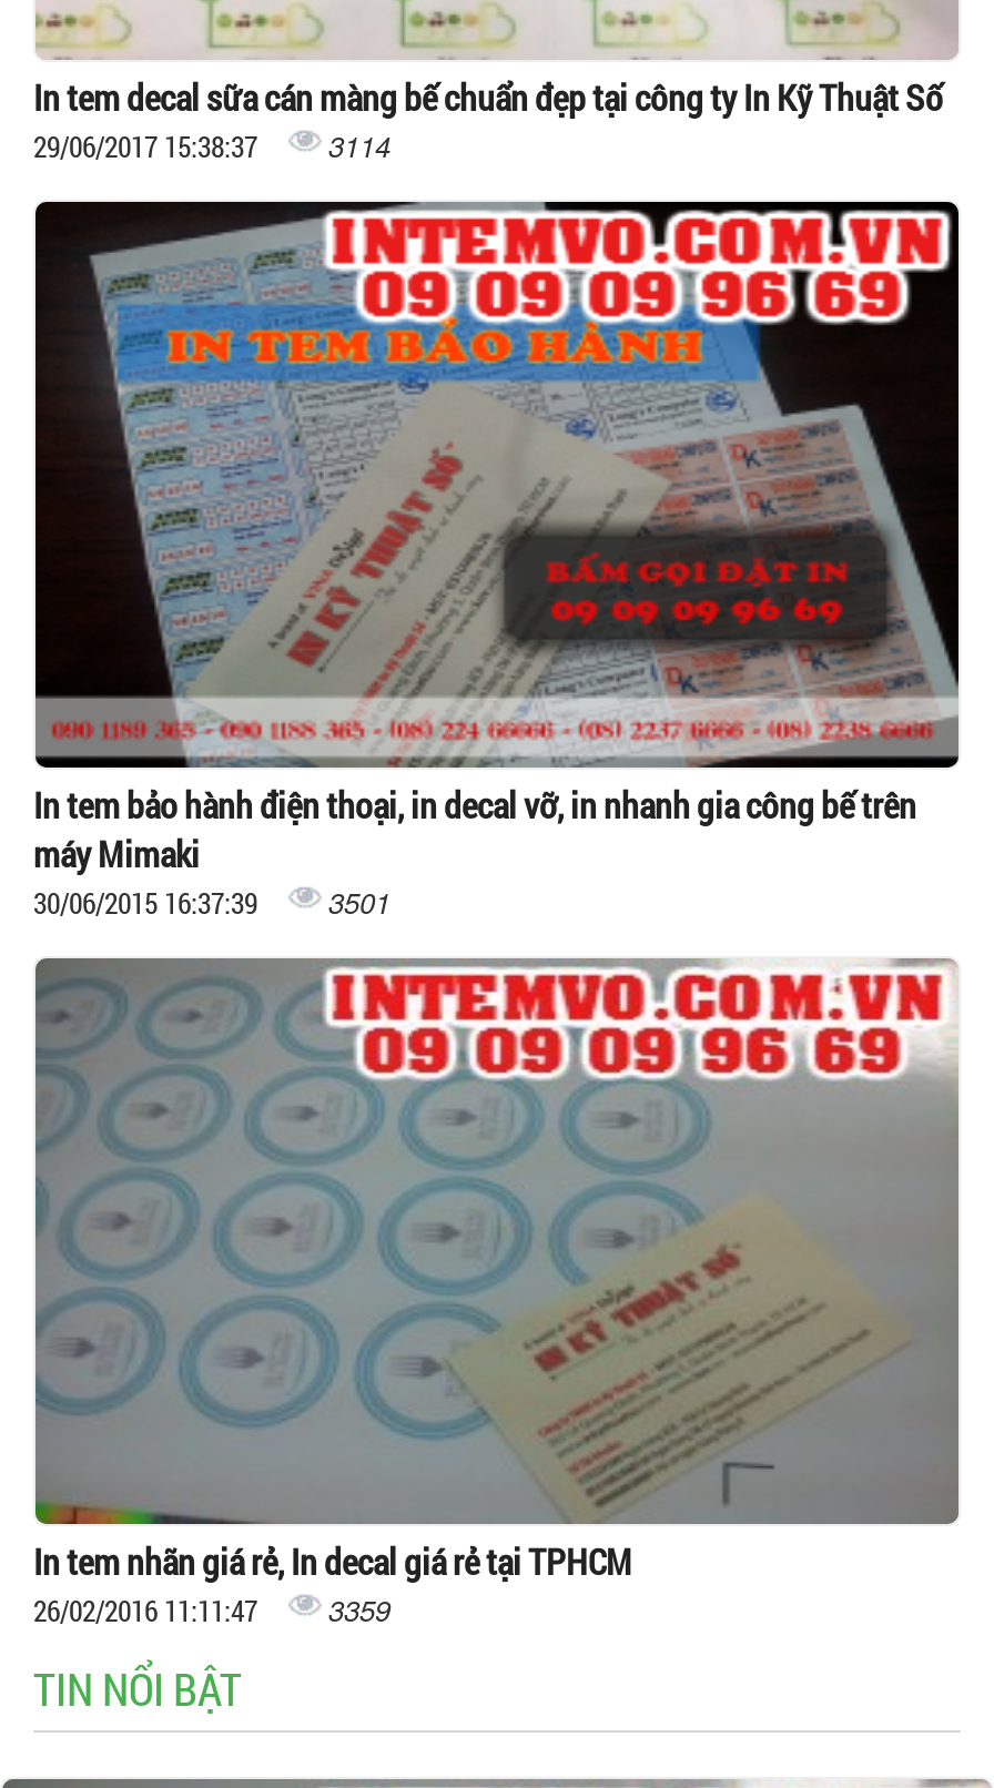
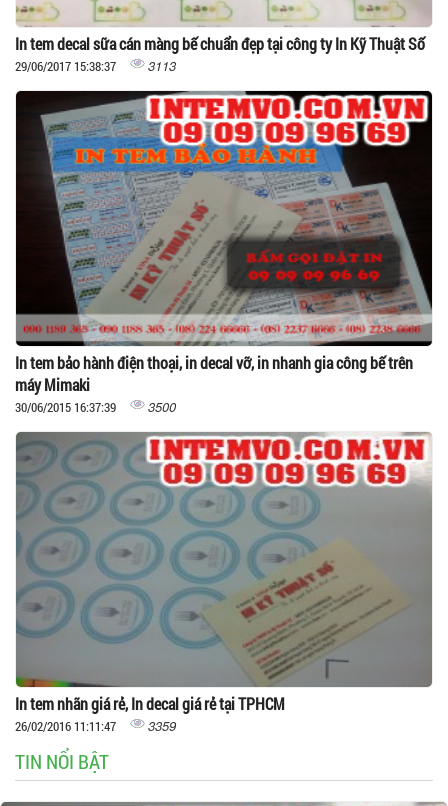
[33,124,390,167] 29/06/2017 15:38:37 3114 -> [15,56,176,75] 29/06/2017 15:38:37 3113
[33,881,390,923] 30/06/2015 16:37:39 3501 -> [15,397,176,416] 30/06/2015 16:37:39 3500

